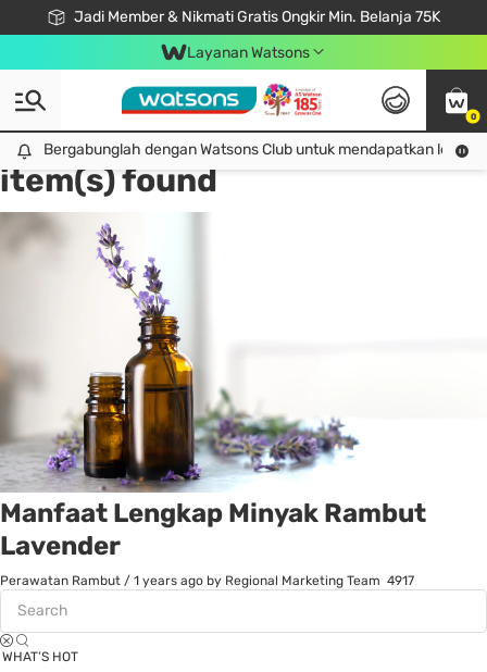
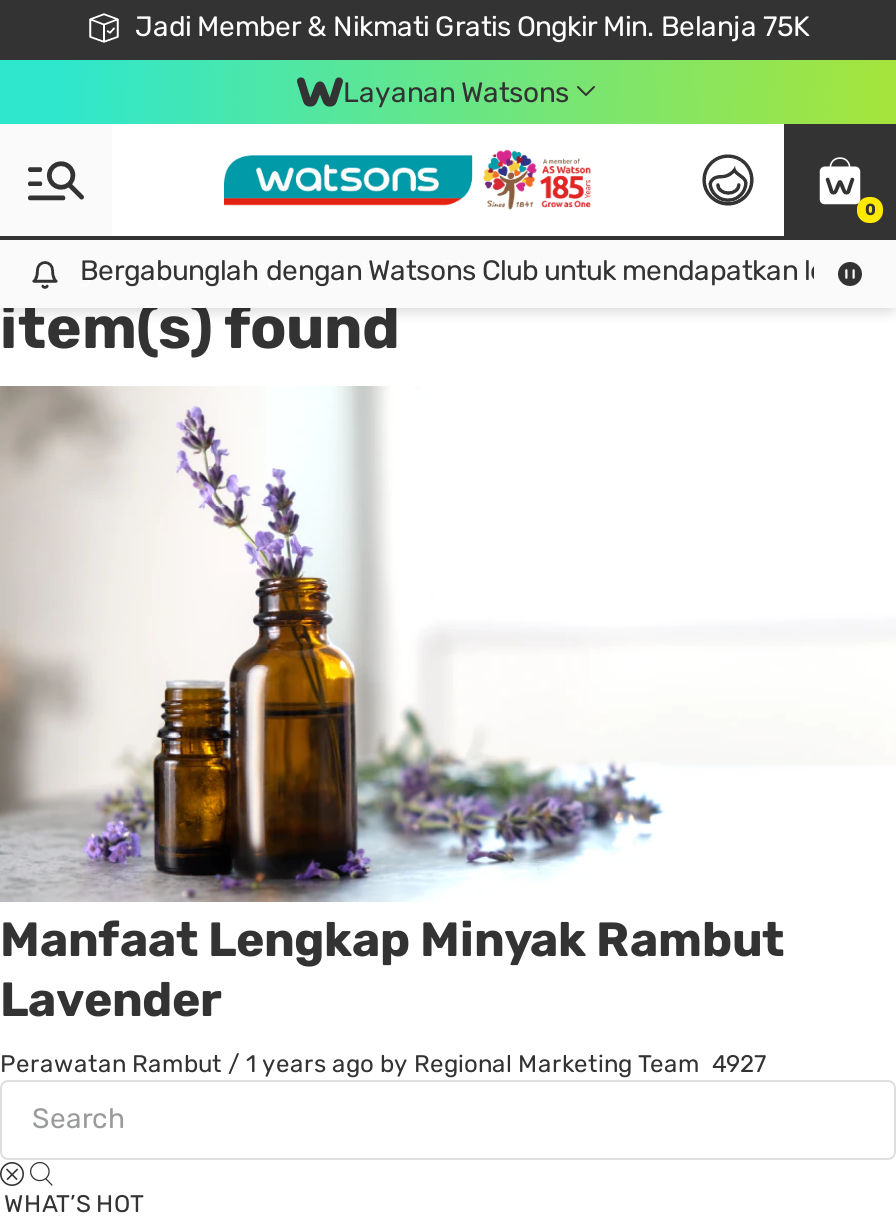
[0,573,414,588] Perawatan Rambut / 1 years ago by Regional Marketing Team 4917 -> [0,1049,766,1077] Perawatan Rambut / 1 years ago by Regional Marketing Team 4927

